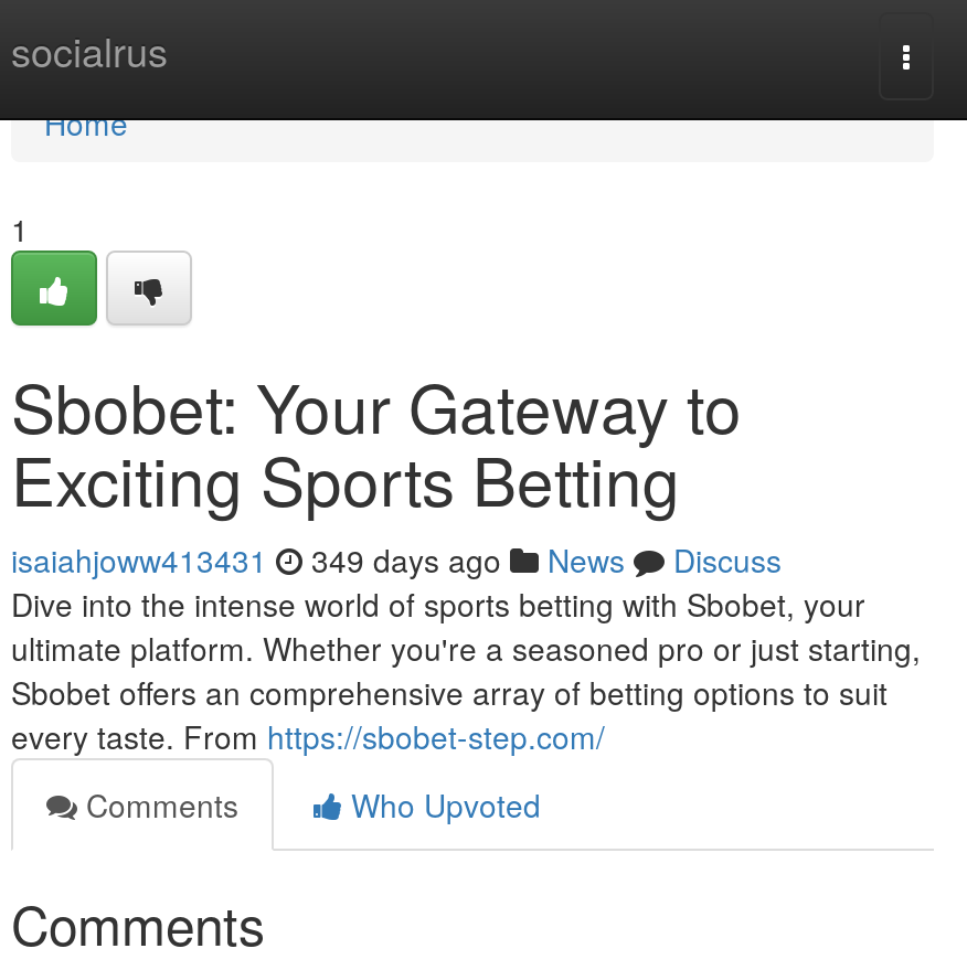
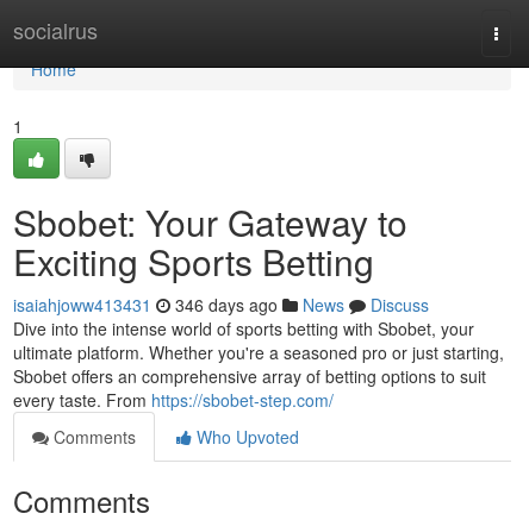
[11,537,782,582] isaiahjoww413431 349 days ago News Discuss -> [13,293,429,317] isaiahjoww413431 346 days ago News Discuss

